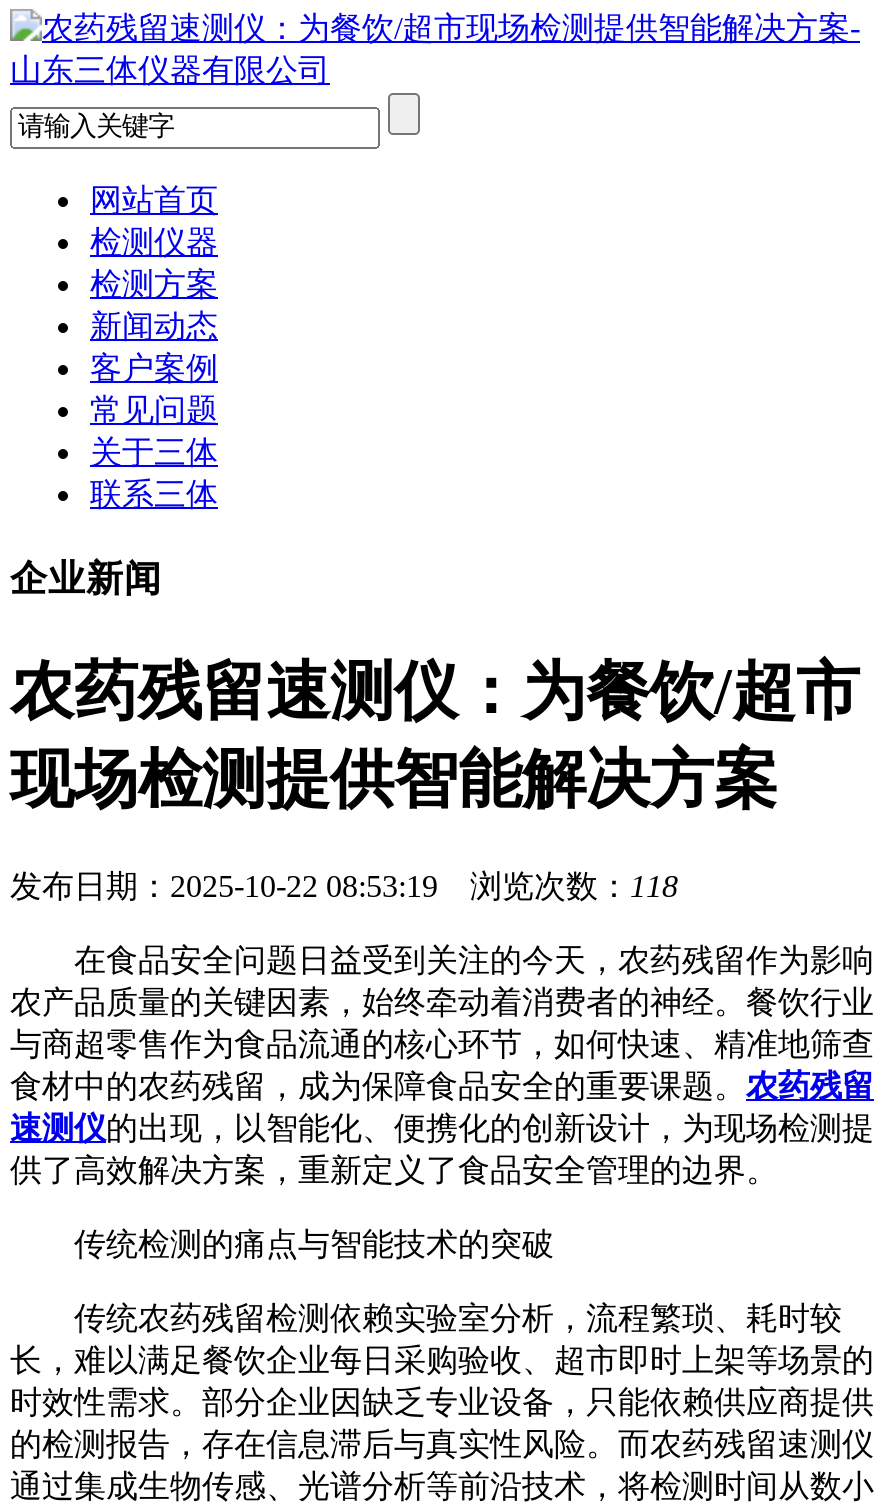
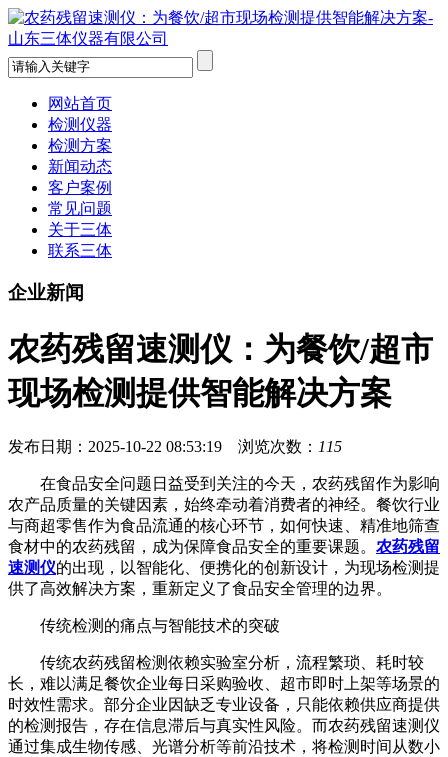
[10,869,678,903] 发布日期：2025-10-22 08:53:19 浏览次数：118 -> [8,438,342,455] 发布日期：2025-10-22 08:53:19 浏览次数：115

